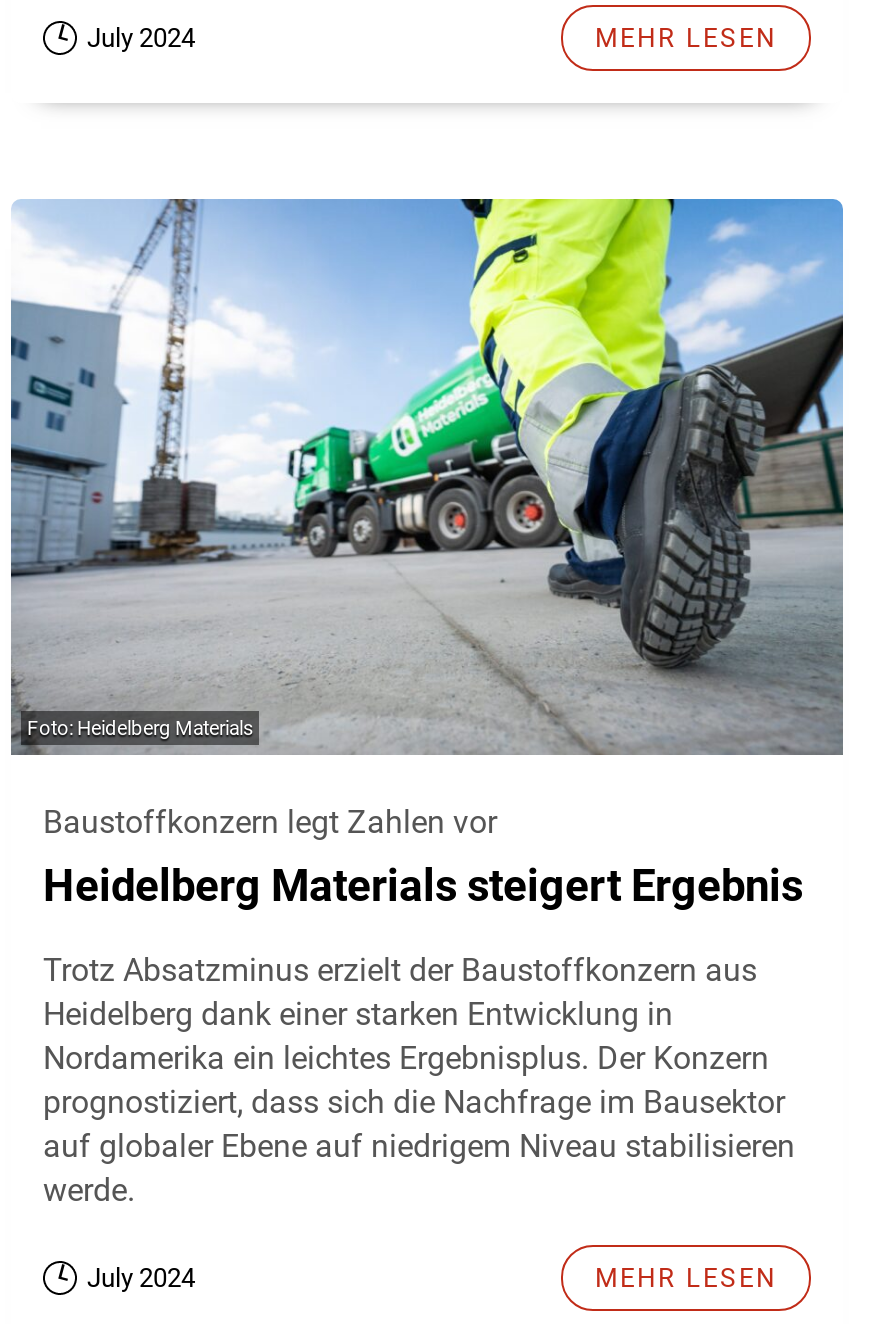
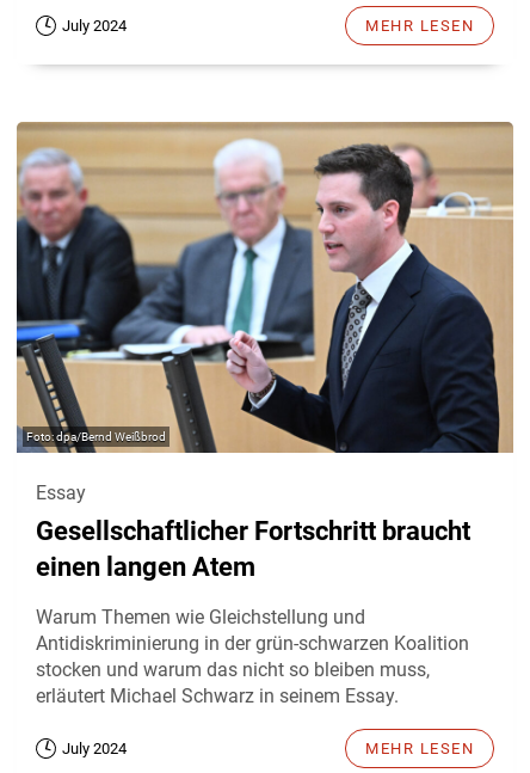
[9,196,845,756] [image] | Heidelberg Materials -> [16,121,514,453] [image] | dpa/Bernd Weißbrod
[43,802,803,910] Baustoffkonzern legt Zahlen vor | Heidelberg Materials steigert Ergebnis -> [36,481,470,582] Essay | Gesellschaftlicher Fortschritt braucht | einen langen Atem
[43,950,795,1208] Trotz Absatzminus erzielt der Baustoffkonzern aus | Heidelberg dank einer starken Entwicklung in | Nordamerika ein leichtes Ergebnisplus. Der Konzern | prognostiziert, dass sich die Nachfrage im Bausektor | auf globaler Ebene auf niedrigem Niveau stabilisieren | werde. -> [36,606,469,707] Warum Themen wie Gleichstellung und | Antidiskriminierung in der grün-schwarzen Koalition | stocken und warum das nicht so bleiben muss, | erläutert Michael Schwarz in seinem Essay.

